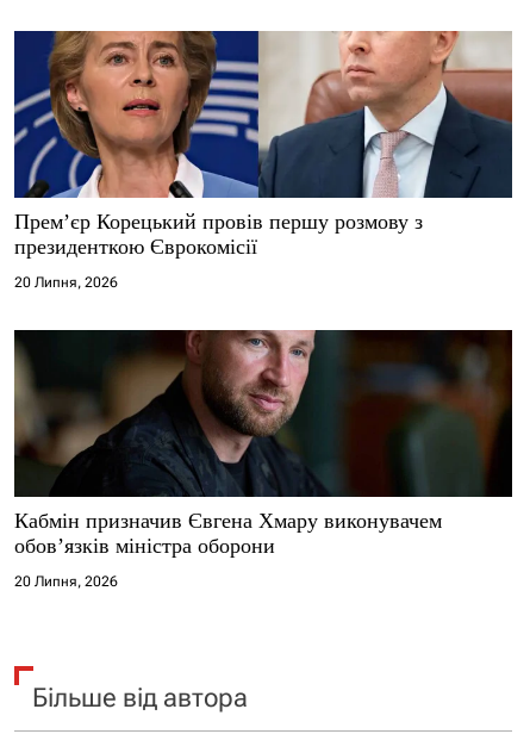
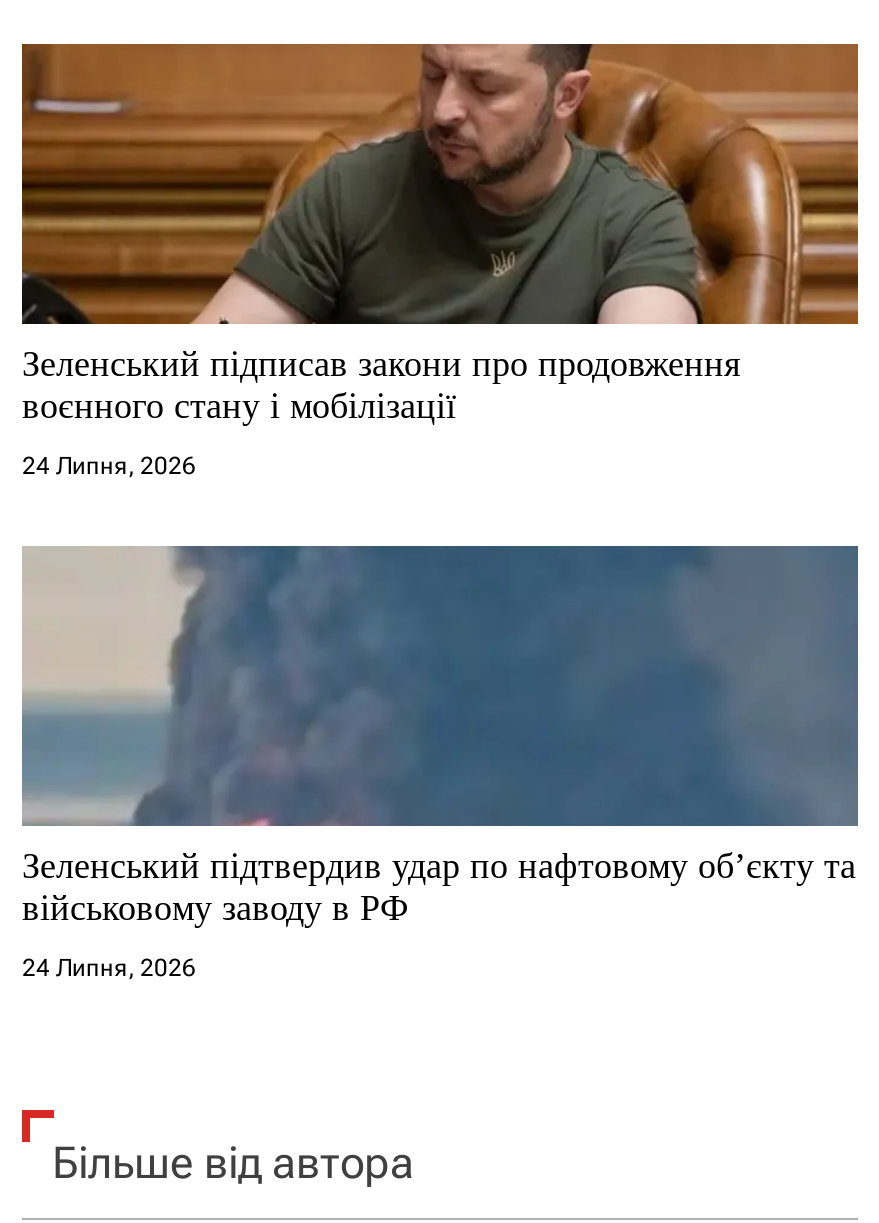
[13,30,513,258] [image] | Прем’єр Корецький провів першу розмову з | президенткою Єврокомісії -> [20,42,860,426] [image] | Зеленський підписав закони про продовження | воєнного стану і мобілізації
[14,274,118,291] 20 Липня, 2026 -> [22,452,196,480] 24 Липня, 2026
[13,329,513,558] [image] | Кабмін призначив Євгена Хмару виконувачем | обов’язків міністра оборони -> [20,544,860,928] [image] | Зеленський підтвердив удар по нафтовому об’єкту та | військовому заводу в РФ
[14,573,118,590] 20 Липня, 2026 -> [22,954,196,982] 24 Липня, 2026

